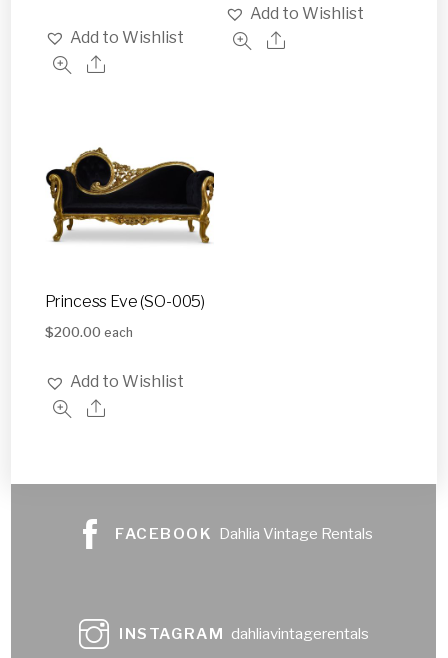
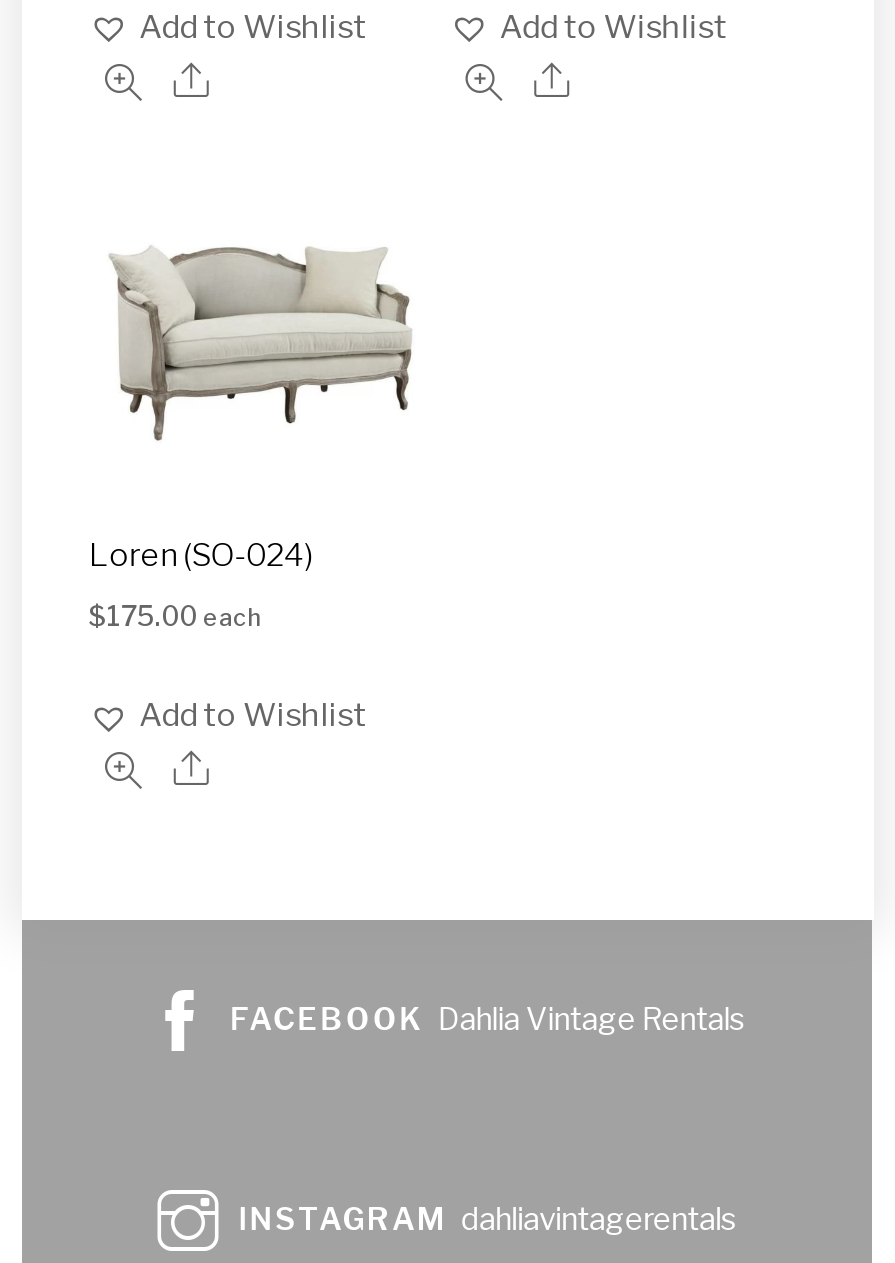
[45,147,215,244] [image] -> [92,244,430,442] [image]
[44,292,205,311] Princess Eve (SO-005) -> [89,536,313,574] Loren (SO-024)
[44,324,132,340] $200.00 each -> [89,600,261,632] $175.00 each

